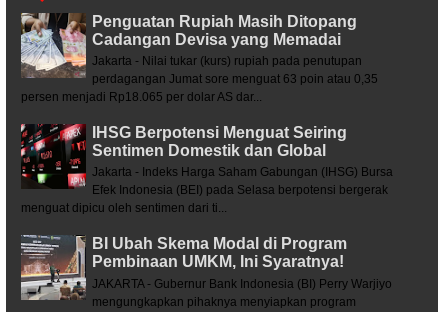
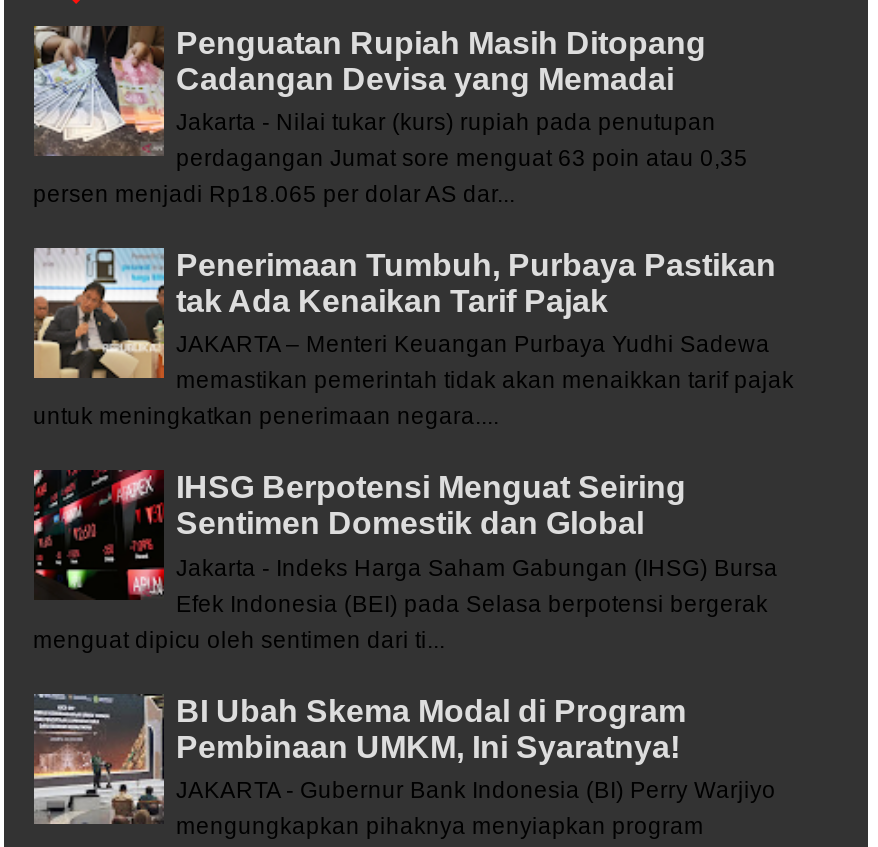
none -> [32,246,794,429] [image] | Penerimaan Tumbuh, Purbaya Pastikan | tak Ada Kenaikan Tarif Pajak | JAKARTA – Menteri Keuangan Purbaya Yudhi Sadewa | memastikan pemerintah tidak akan menaikkan tarif pajak | untuk meningkatkan penerimaan negara....

